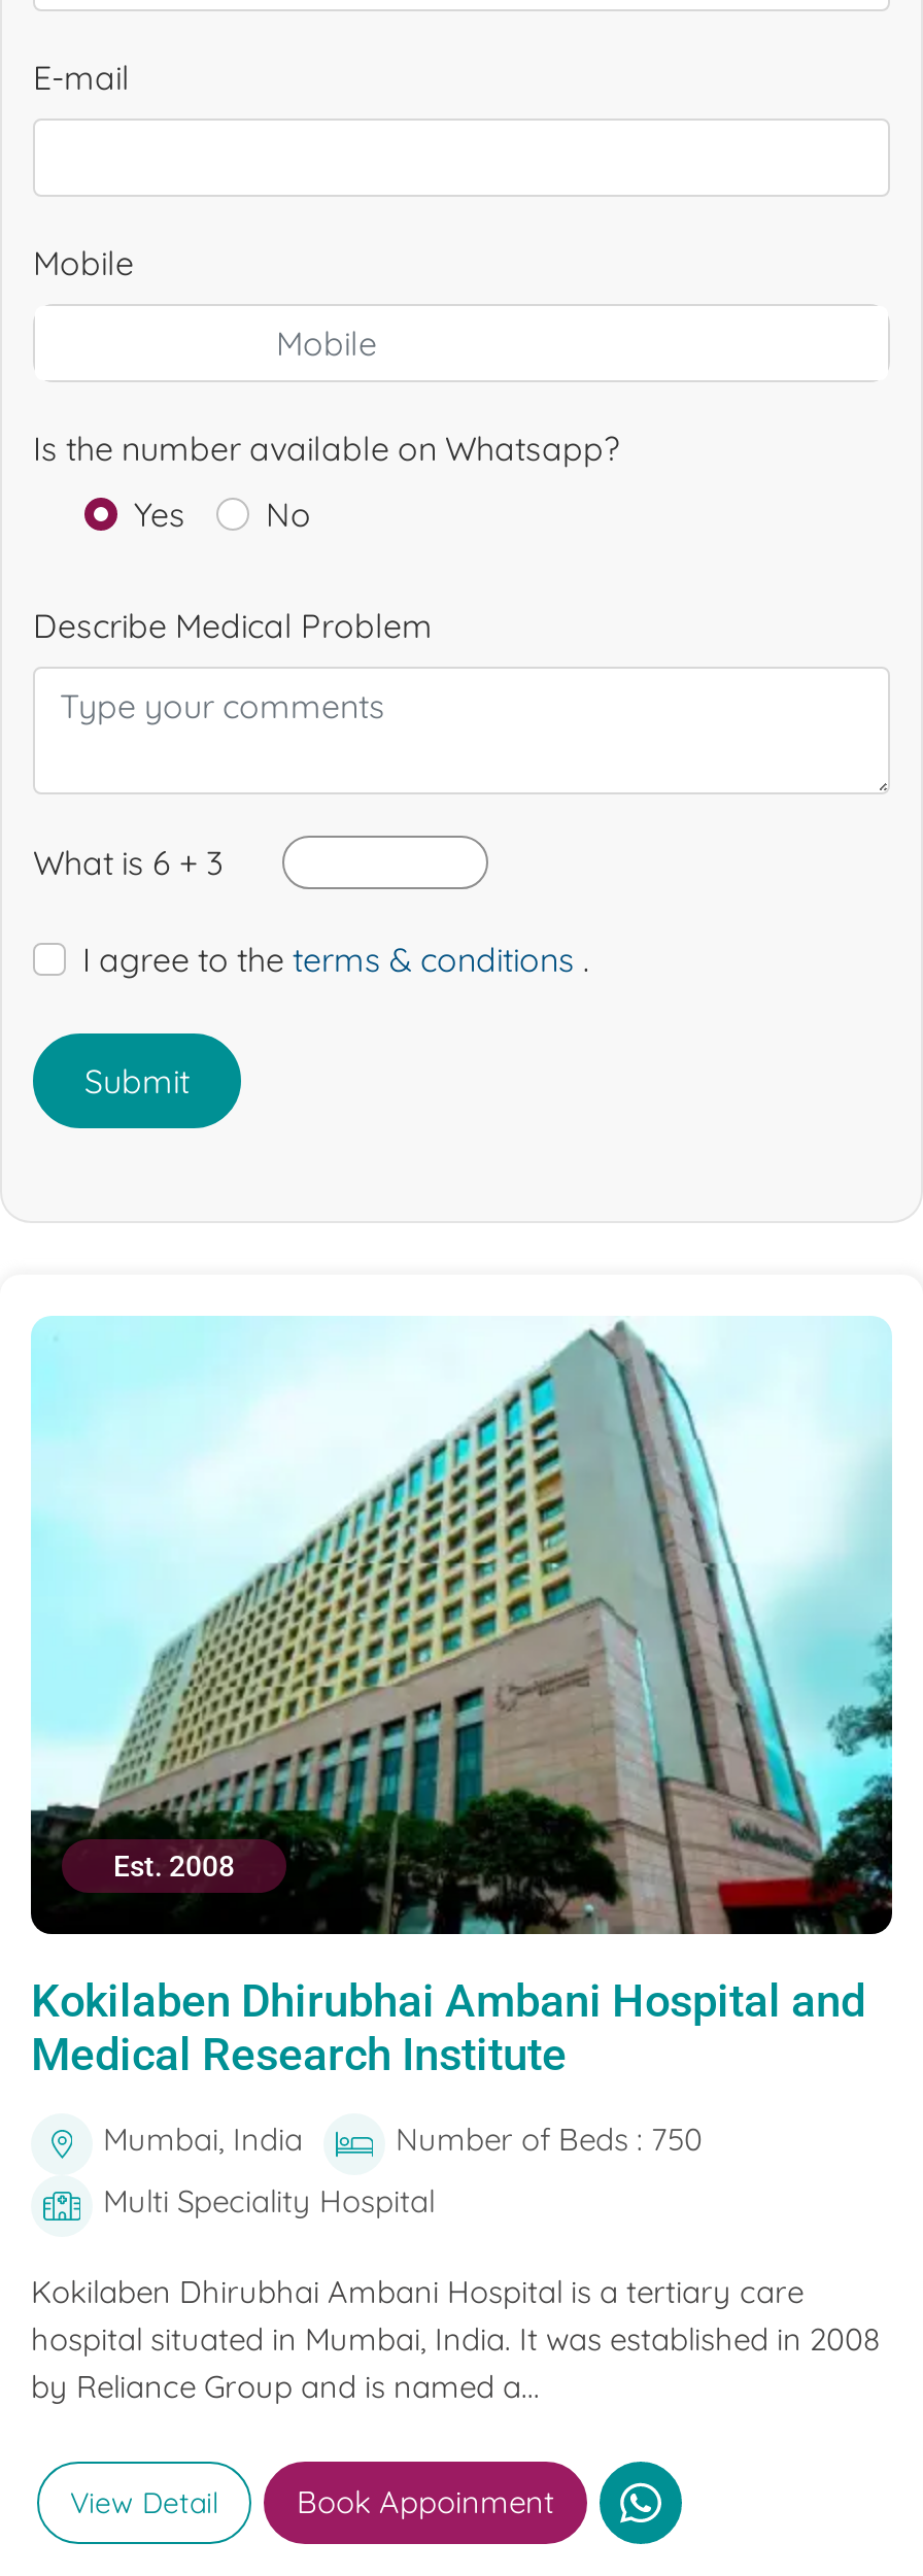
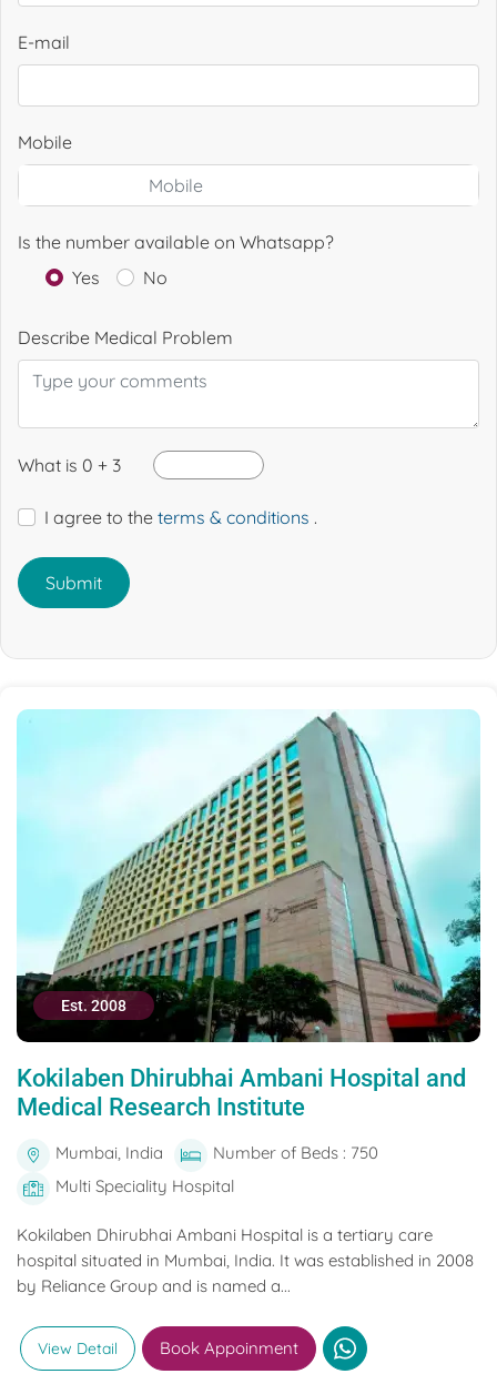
[33,842,223,883] What is 6 + 3 -> [18,454,121,476] What is 0 + 3

